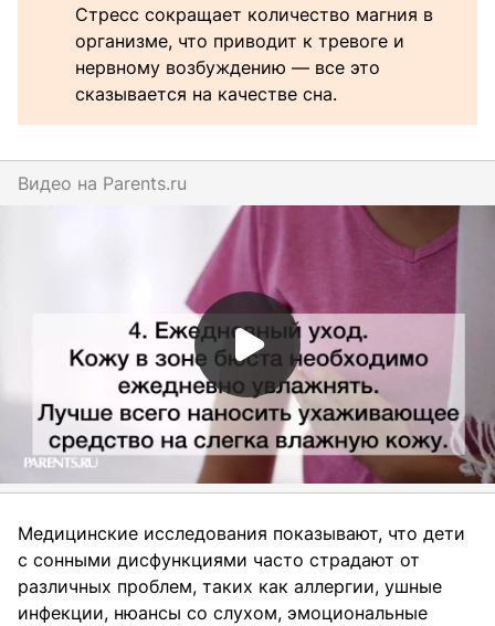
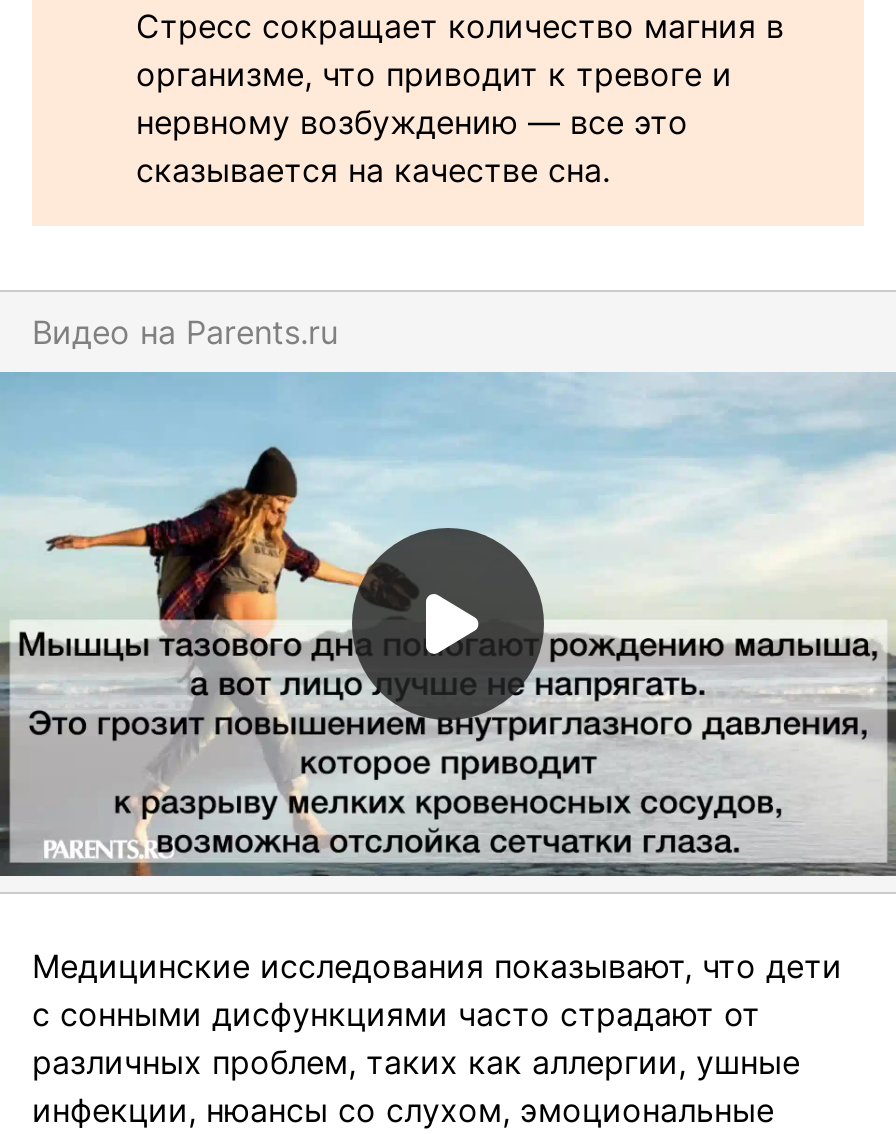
[3,204,492,485] [image] -> [6,370,890,878] [image]

